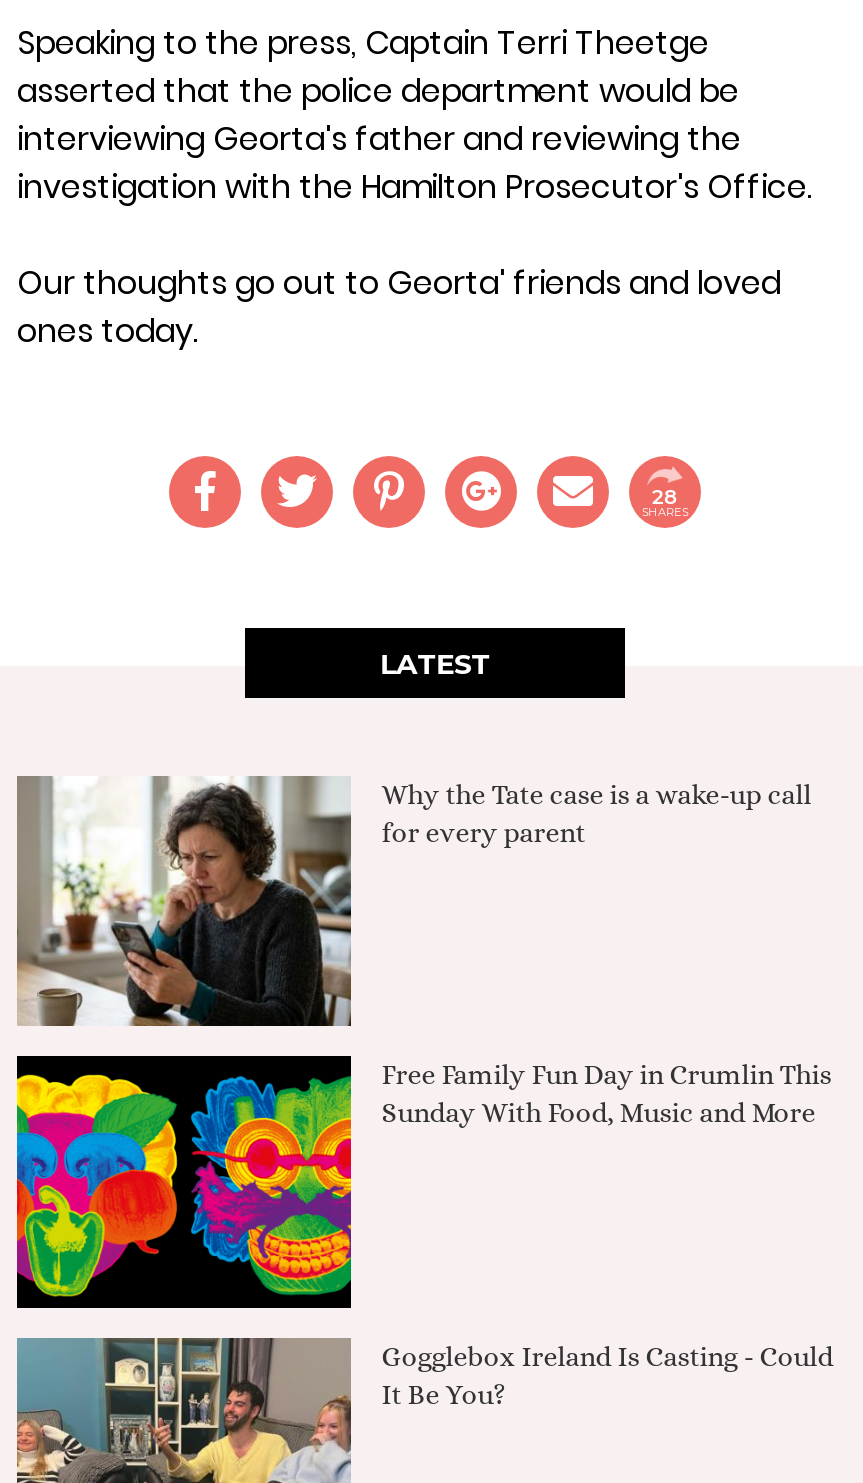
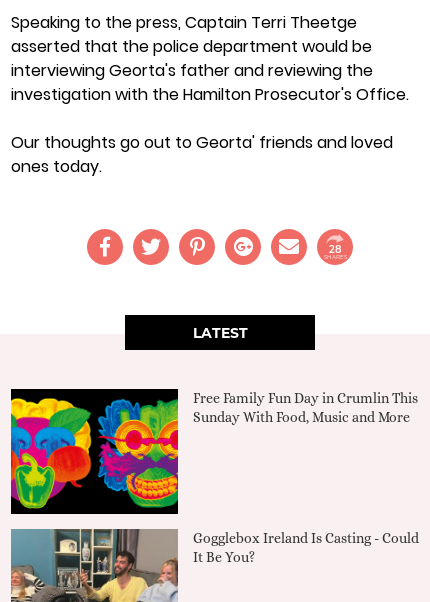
[15,774,811,1028] [image] | Why the Tate case is a wake-up call | for every parent -> none

